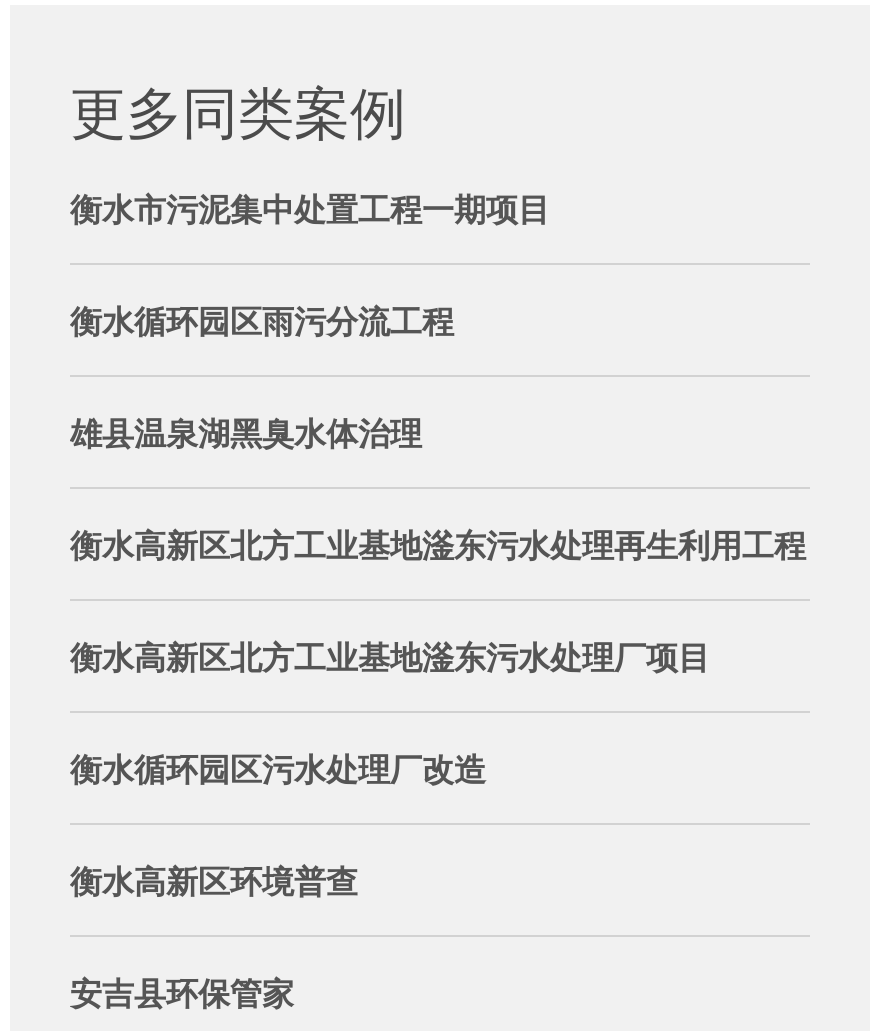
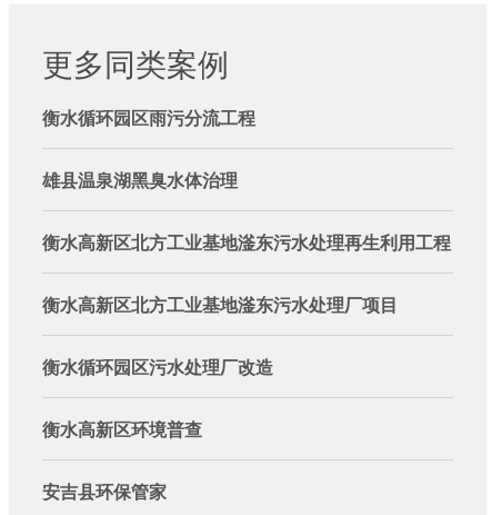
[70,185,550,231] 衡水市污泥集中处置工程一期项目 -> none

